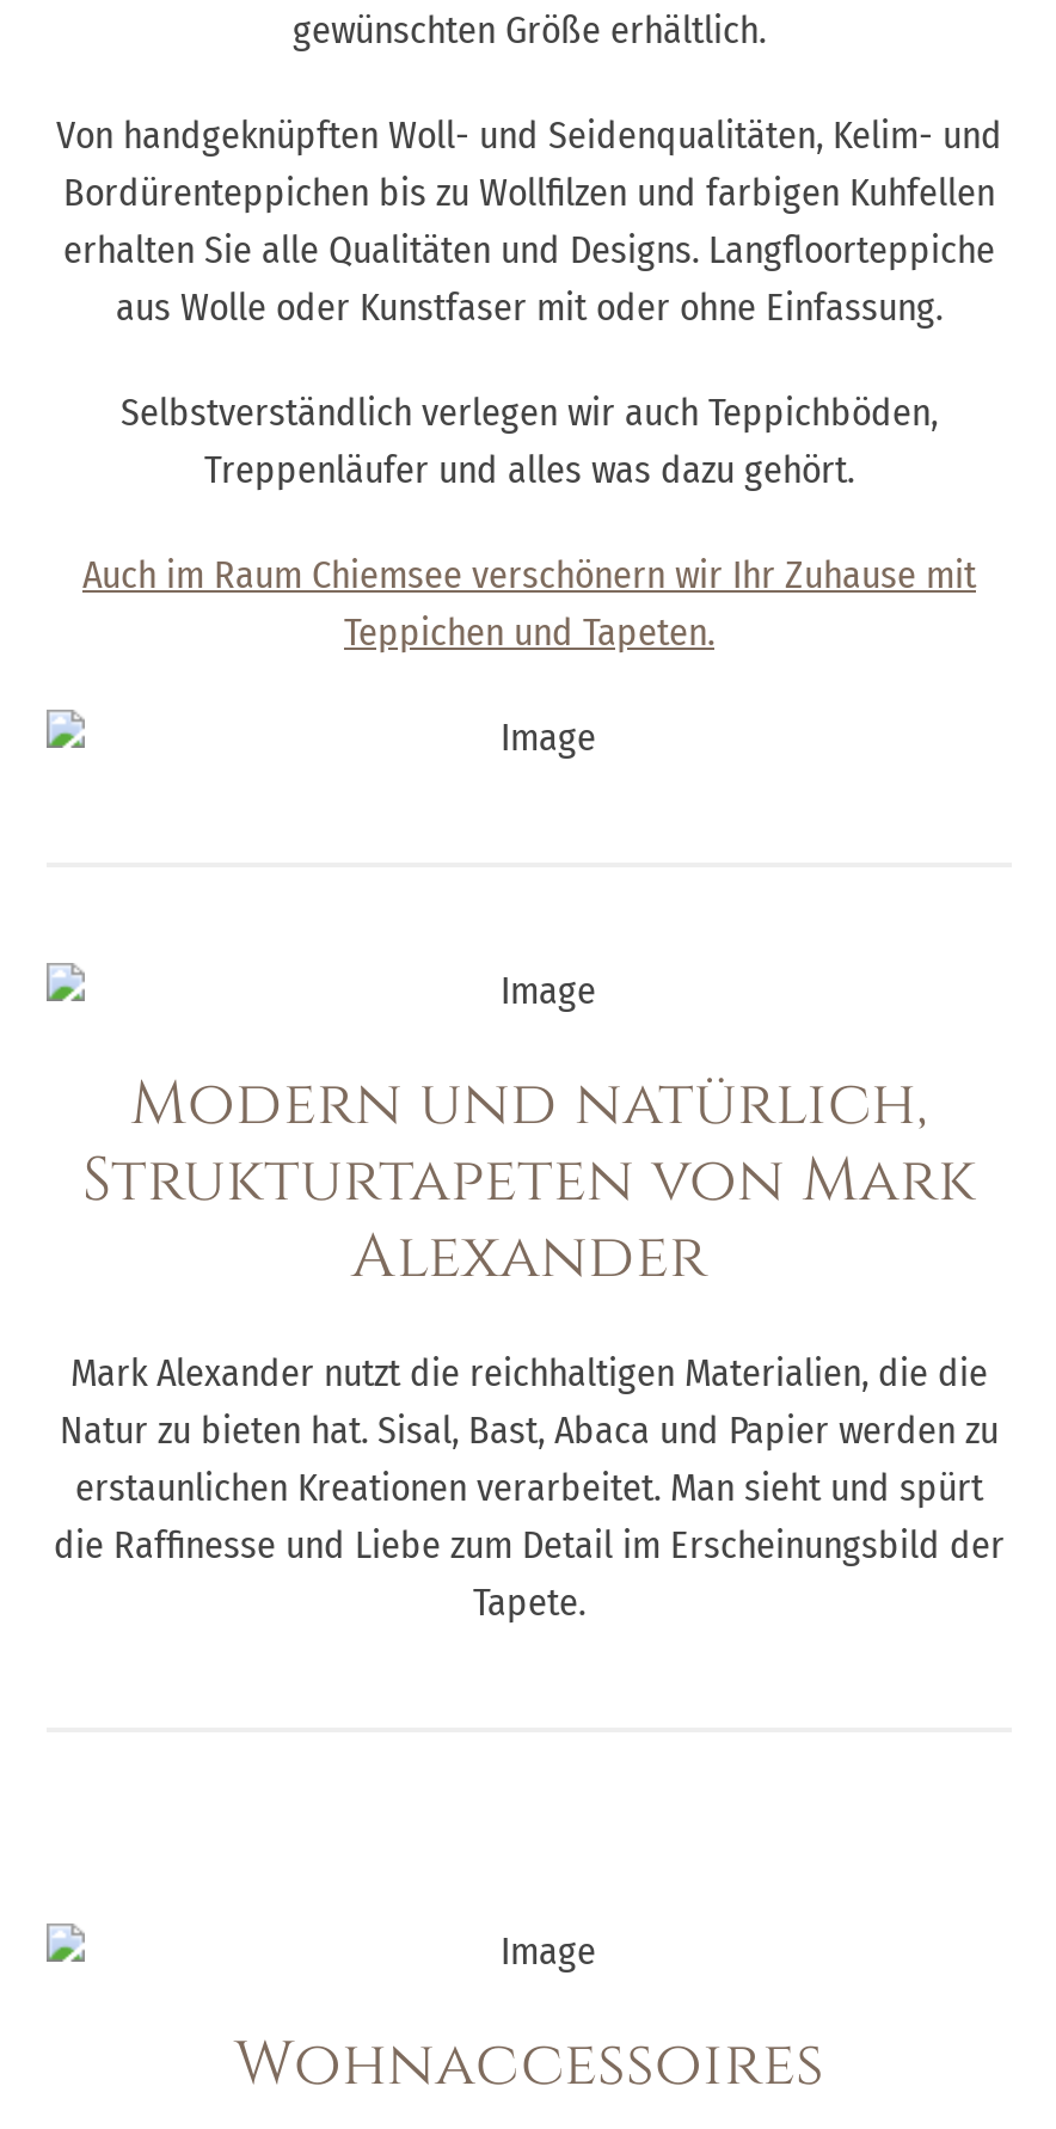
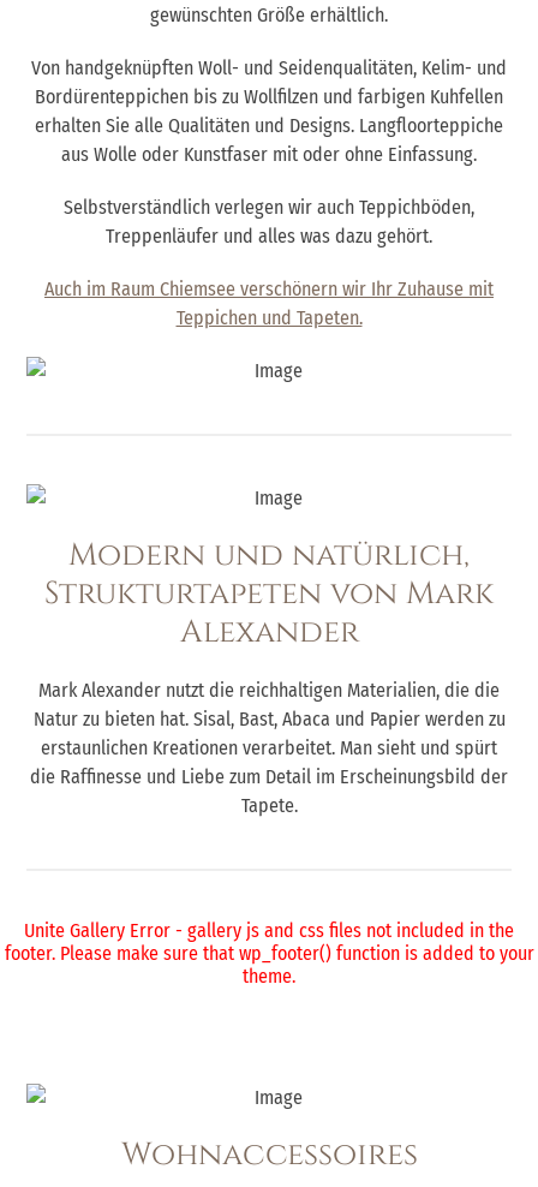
none -> [4,920,534,988] Unite Gallery Error - gallery js and css files not included in the | footer. Please make sure that wp_footer() function is added to your | theme.

